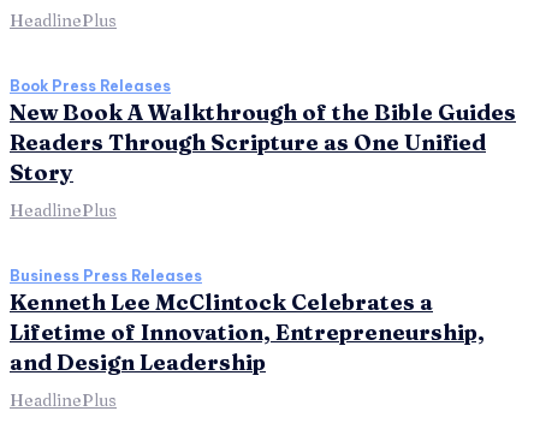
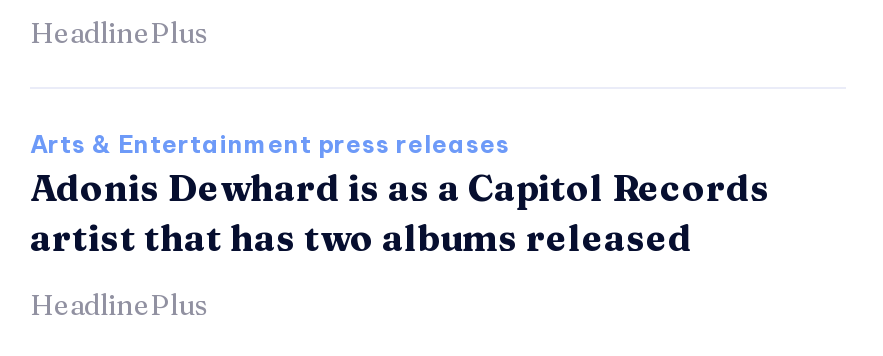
[10,77,516,376] Book Press Releases | New Book A Walkthrough of the Bible Guides | Readers Through Scripture as One Unified | Story | HeadlinePlus | Business Press Releases | Kenneth Lee McClintock Celebrates a | Lifetime of Innovation, Entrepreneurship, | and Design Leadership -> [30,130,770,262] Arts & Entertainment press releases | Adonis Dewhard is as a Capitol Records | artist that has two albums released

